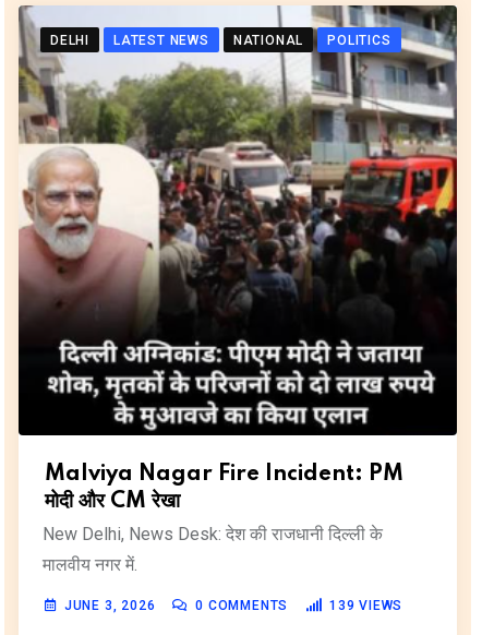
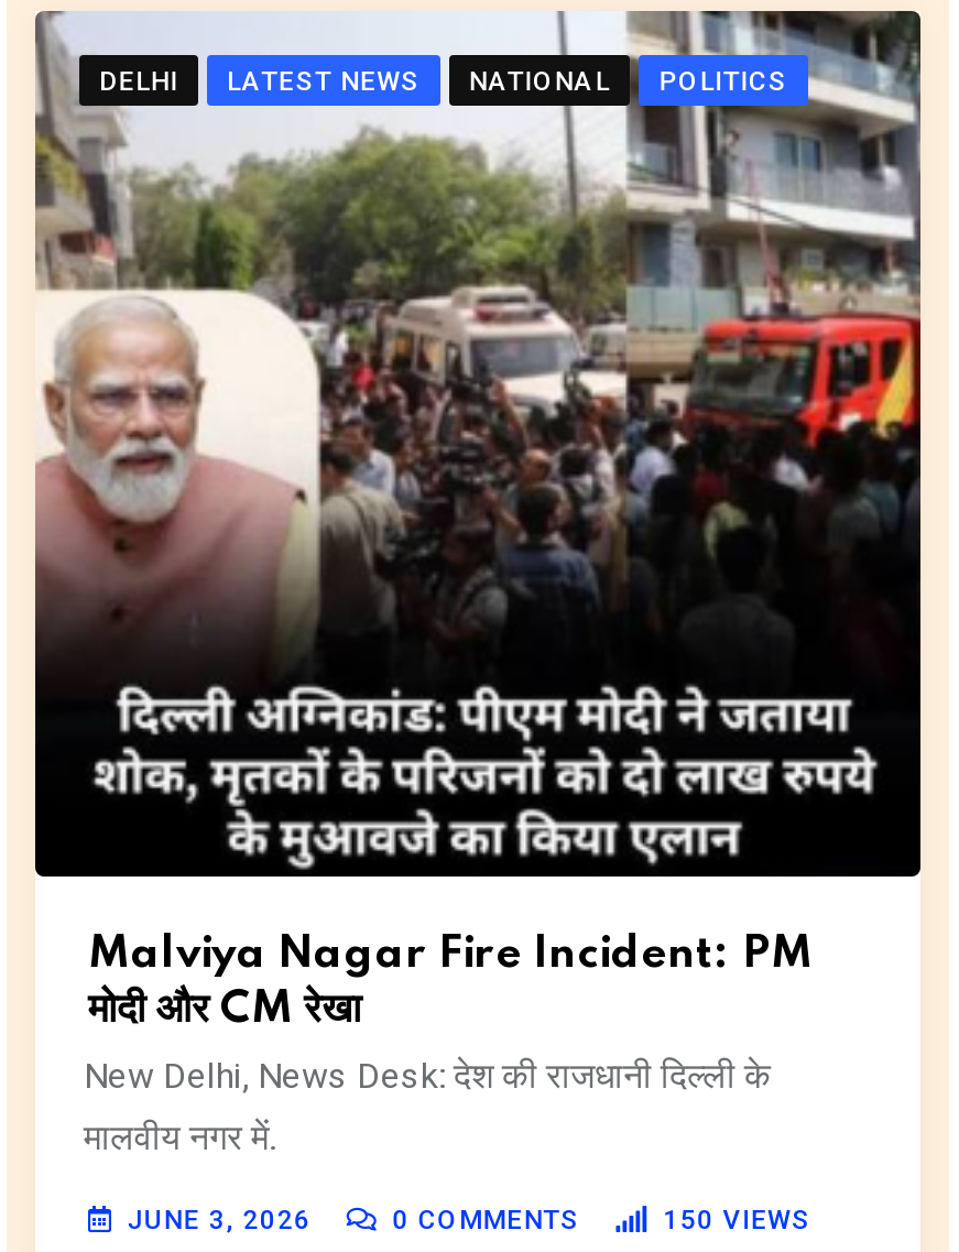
[329,598,403,613] 139 VIEWS -> [663,1205,811,1236] 150 VIEWS

